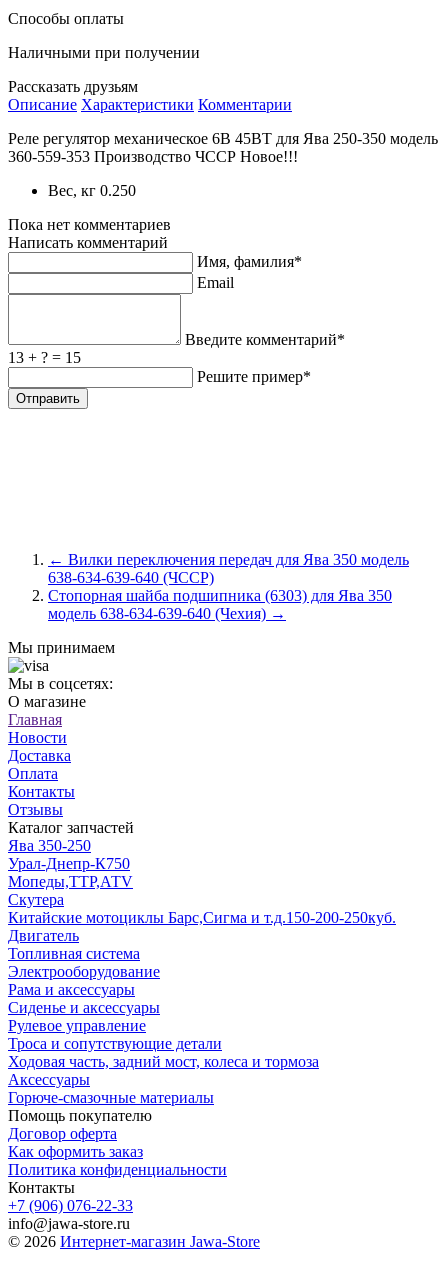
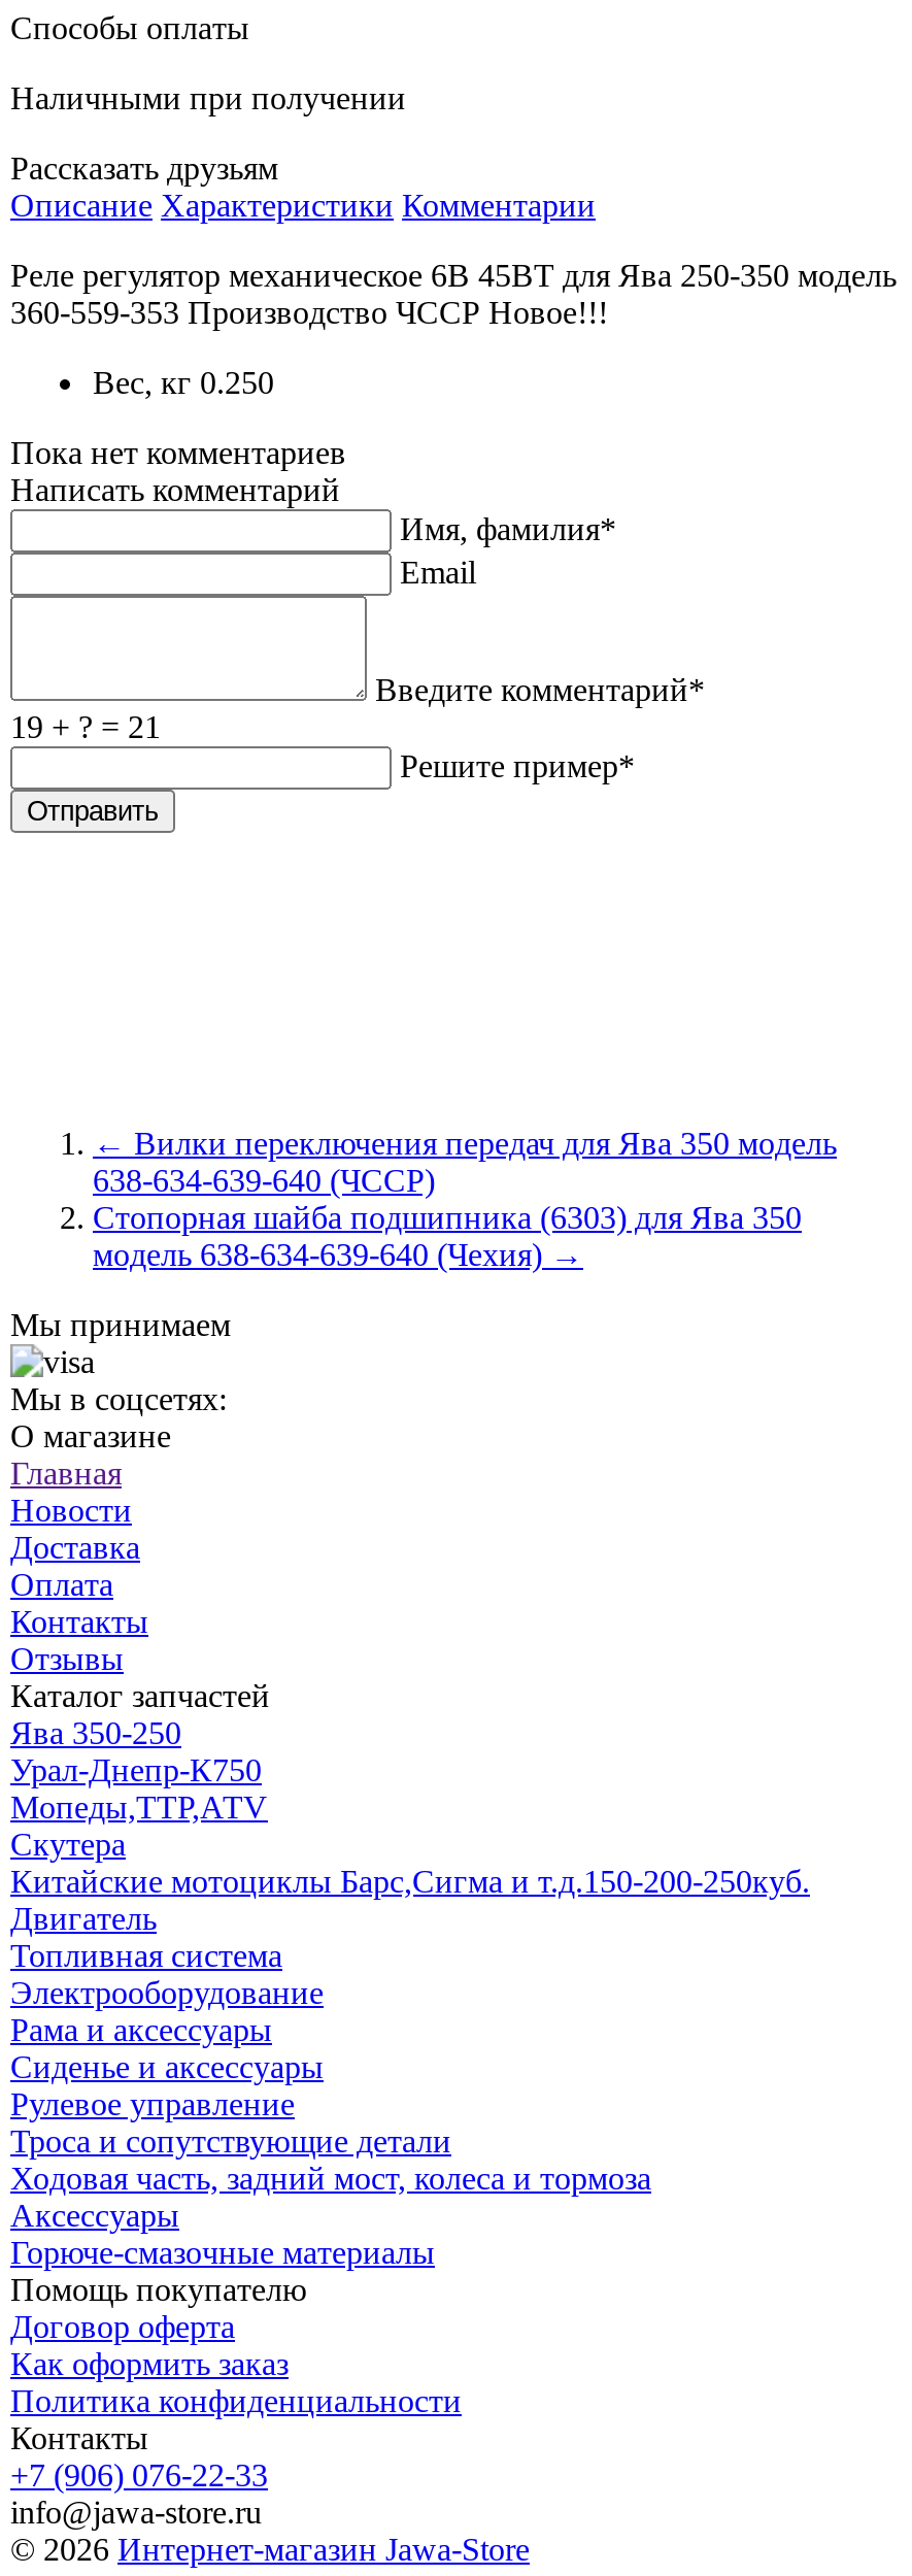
[8,349,81,366] 13 + ? = 15 -> [10,709,161,744] 19 + ? = 21

